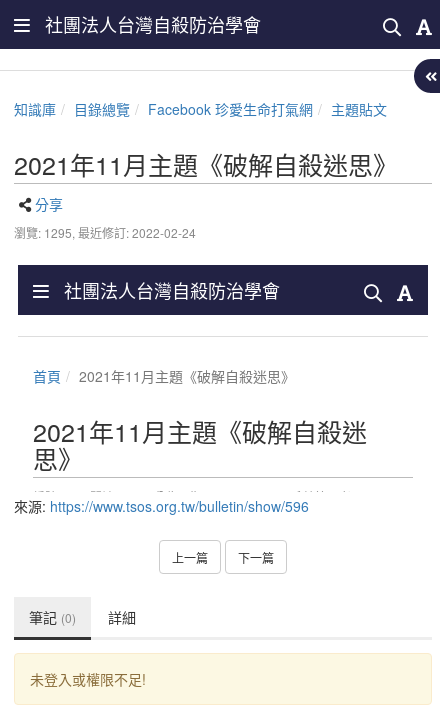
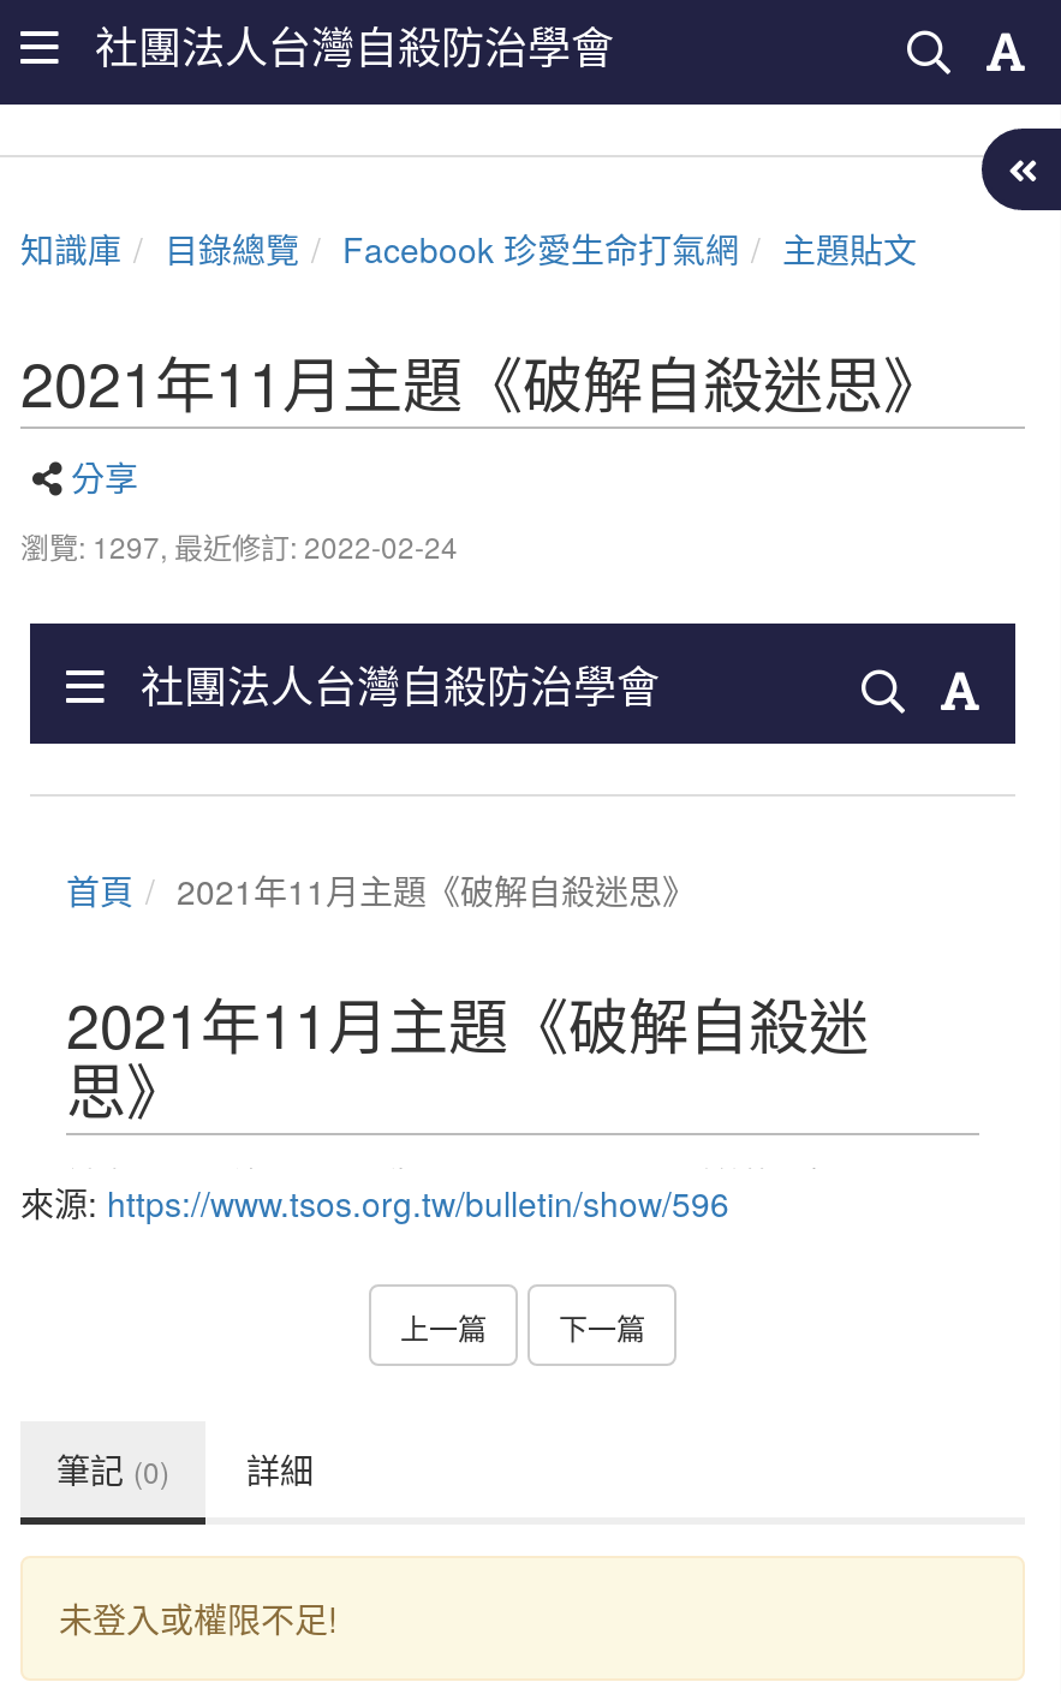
[14,224,196,241] 瀏覽: 1295,最近修訂: 2022-02-24 -> [20,525,458,566] 瀏覽: 1297,最近修訂: 2022-02-24

